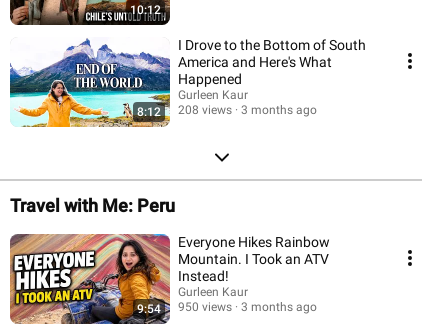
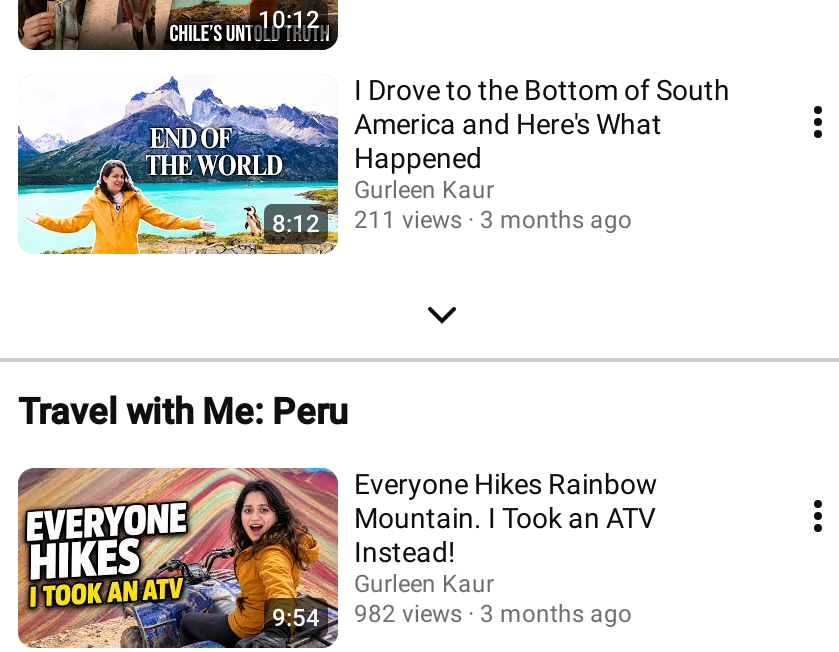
[137,102,317,118] 8:12 208 views 3 months ago -> [272,205,632,237] 8:12 211 views 3 months ago
[137,299,317,315] 9:54 950 views 3 months ago -> [272,599,632,631] 9:54 982 views 3 months ago

